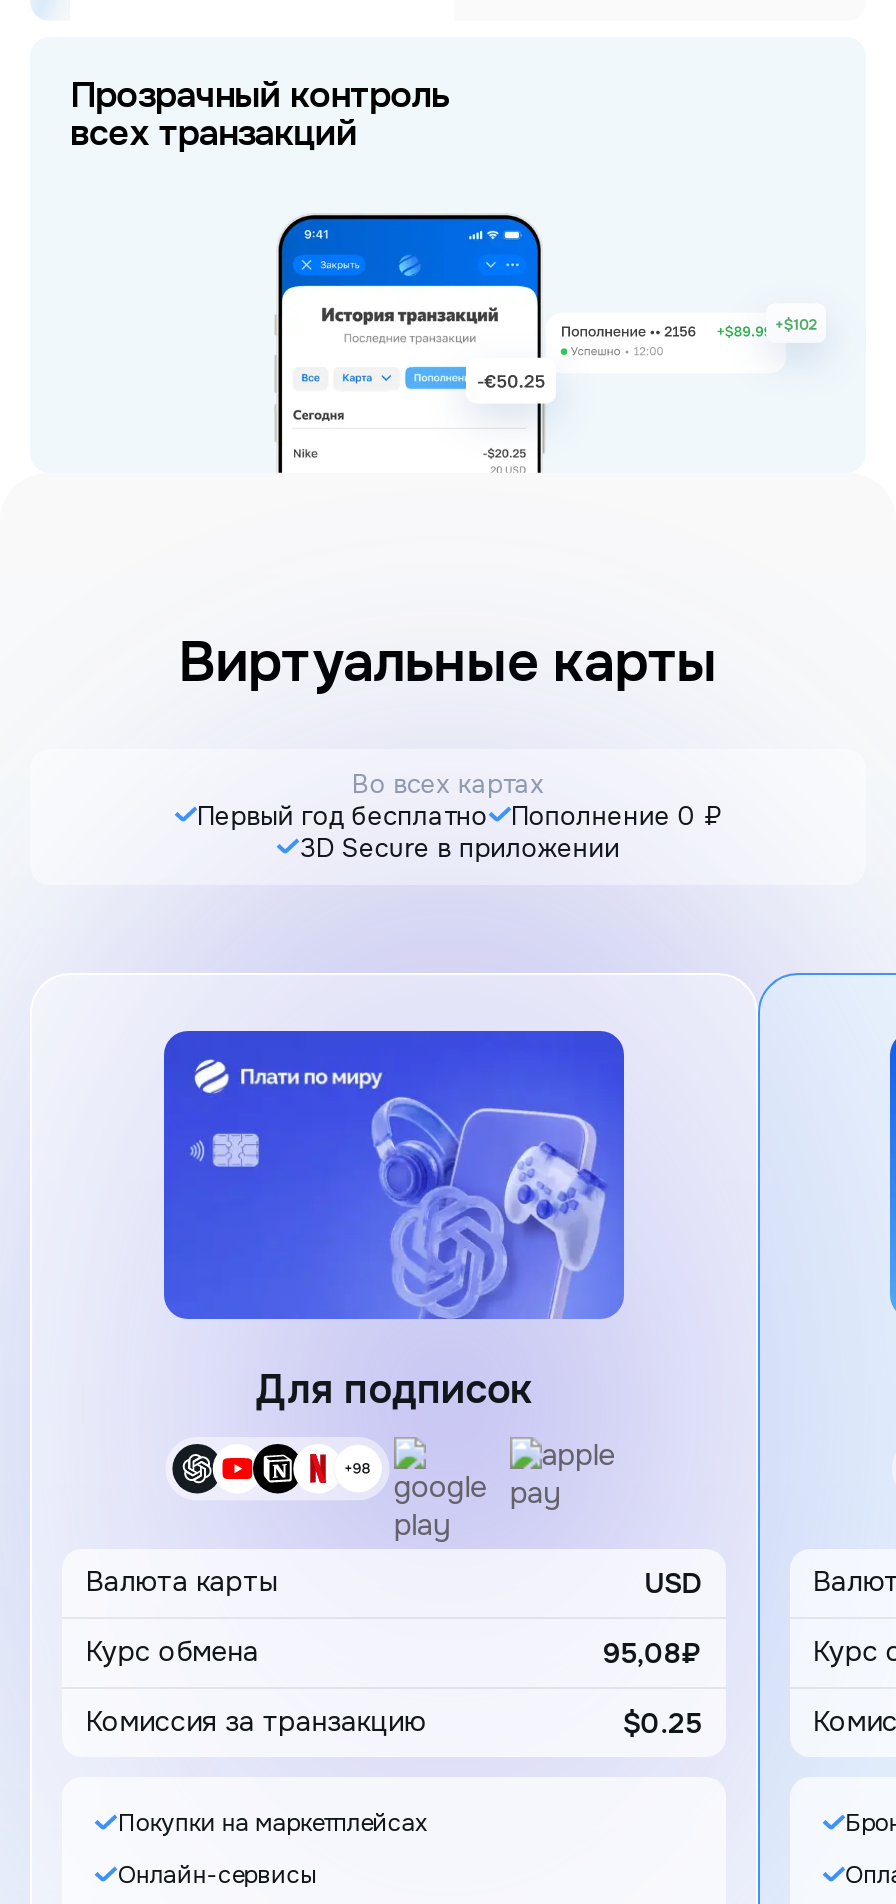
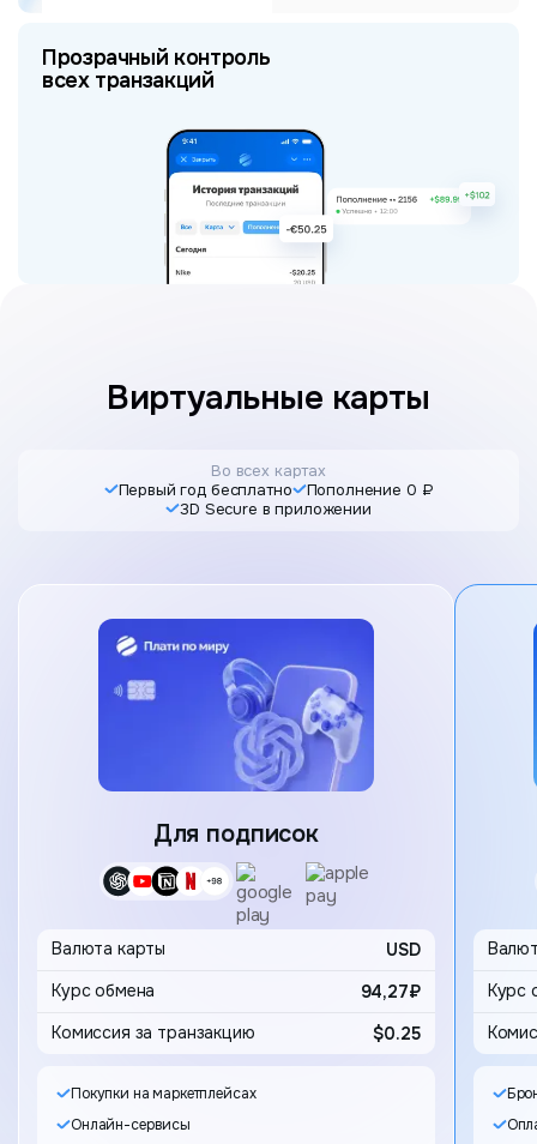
[603,1635,701,1671] 95,08₽ -> [360,981,420,1002] 94,27₽

